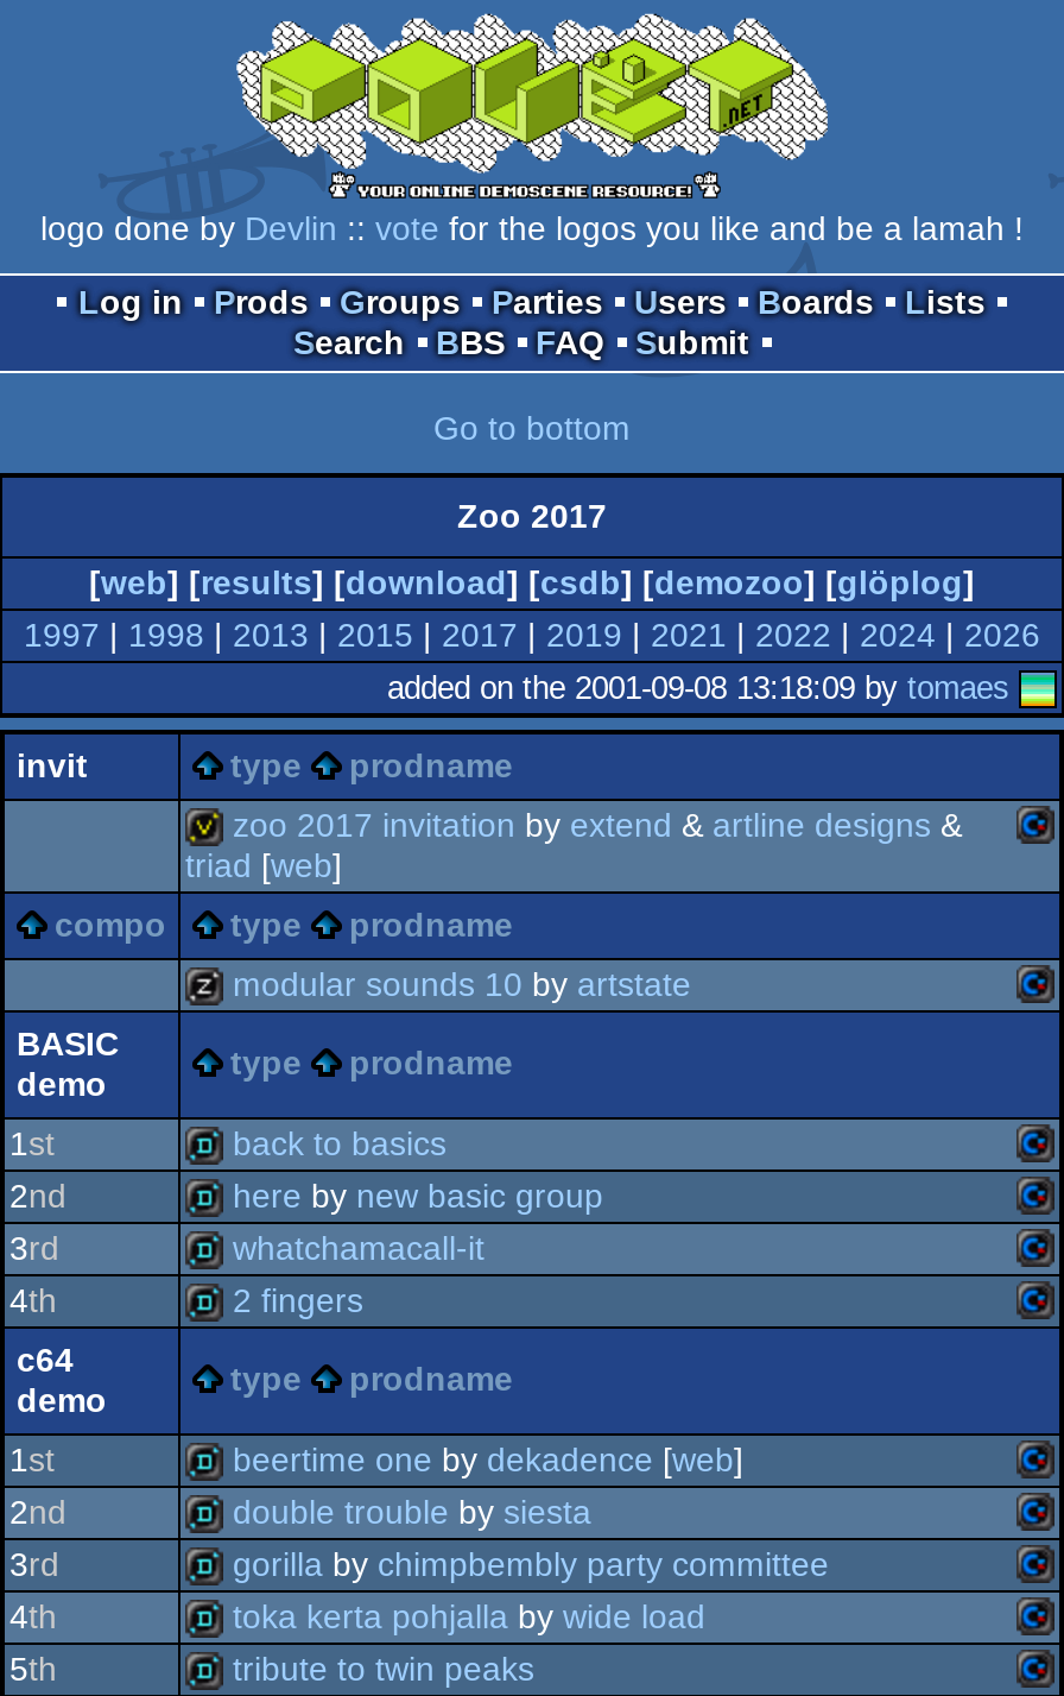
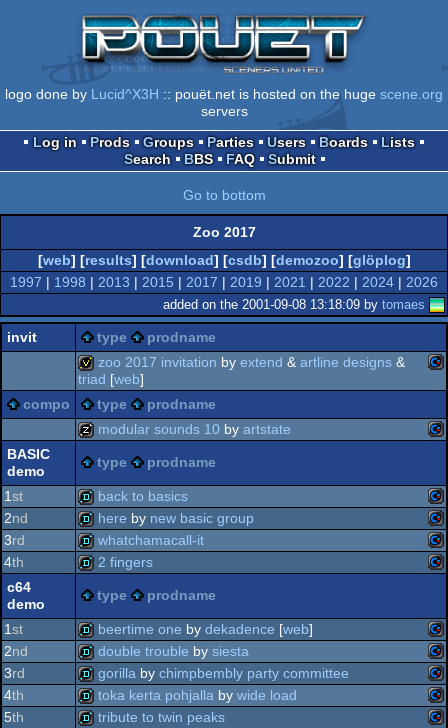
[40,12,1024,247] [image] | logo done by Devlin:: vote for the logos you like and be a lamah ! -> [5,14,443,119] [image] | logo done by Lucid^X3H:: pouët.net is hosted on the huge scene.org | servers

